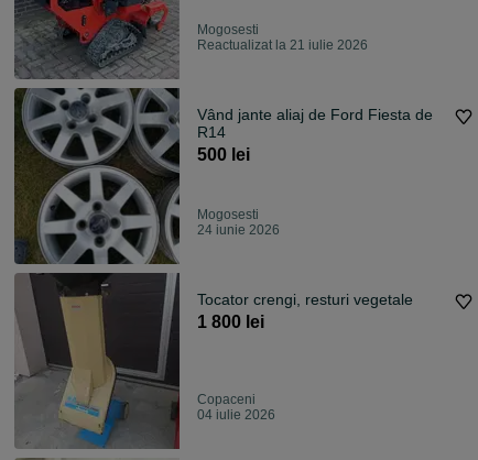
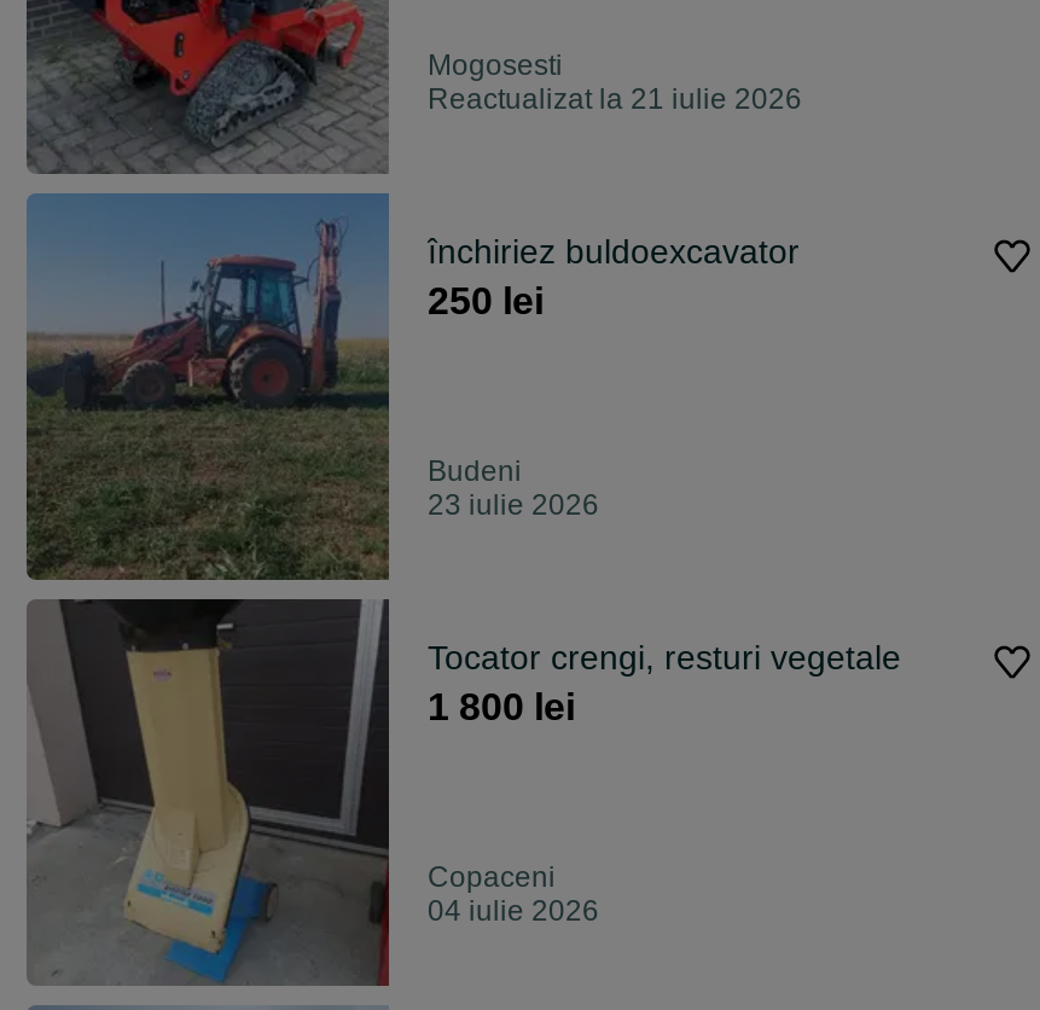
[13,87,433,265] [image] | Vând jante aliaj de Ford Fiesta de | R14 | 500 lei -> [27,191,800,582] [image] | închiriez buldoexcavator | 250 lei
[197,207,280,238] Mogosesti | 24 iunie 2026 -> [428,454,599,522] Budeni | 23 iulie 2026

